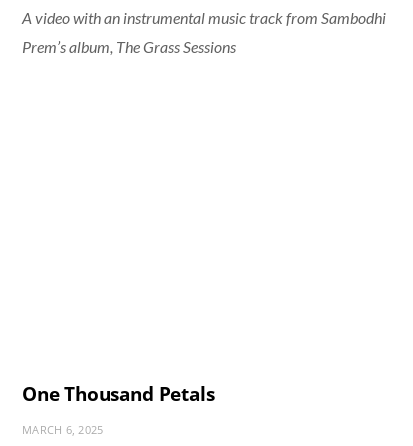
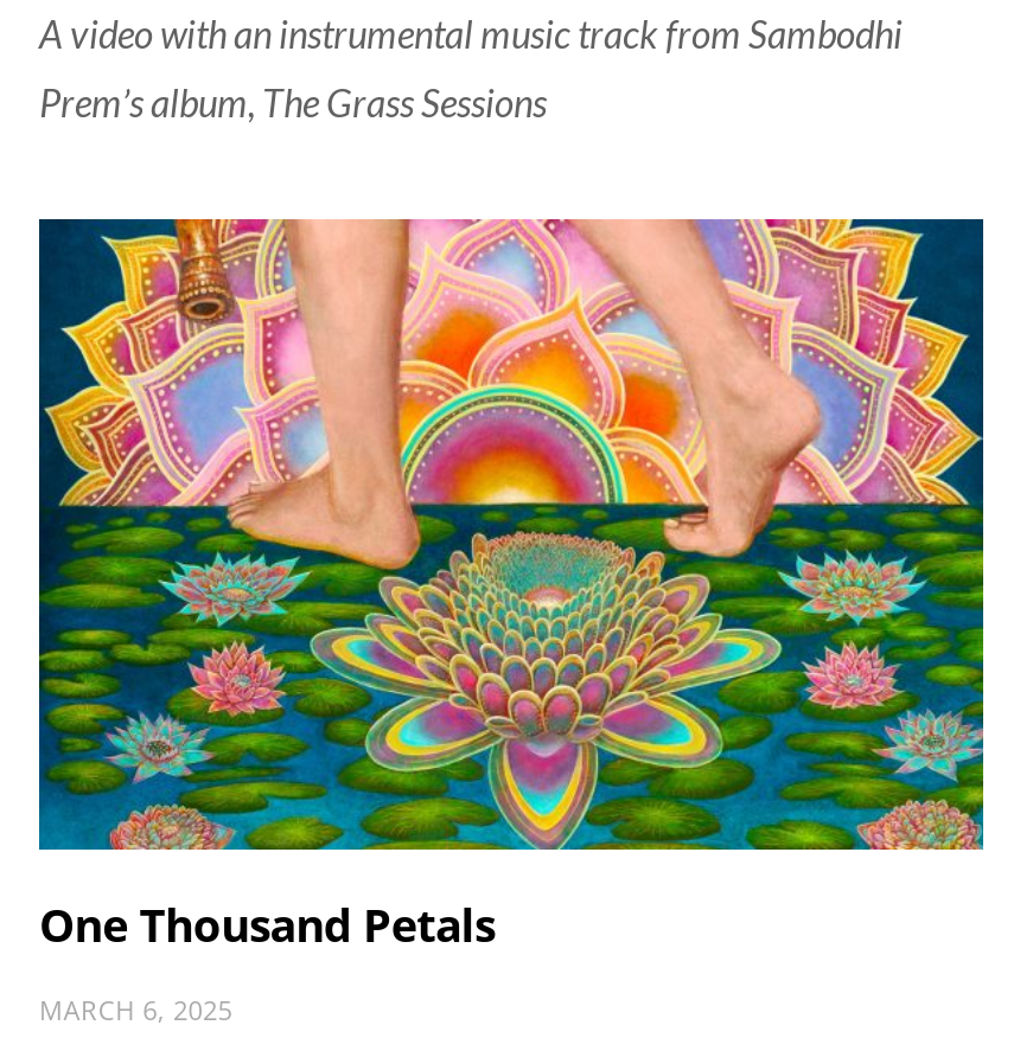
none -> [37,217,986,852] [image]

